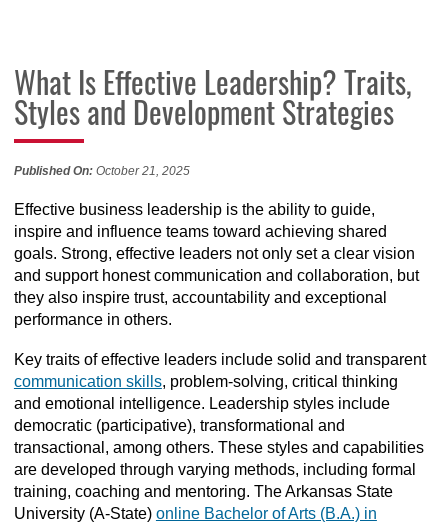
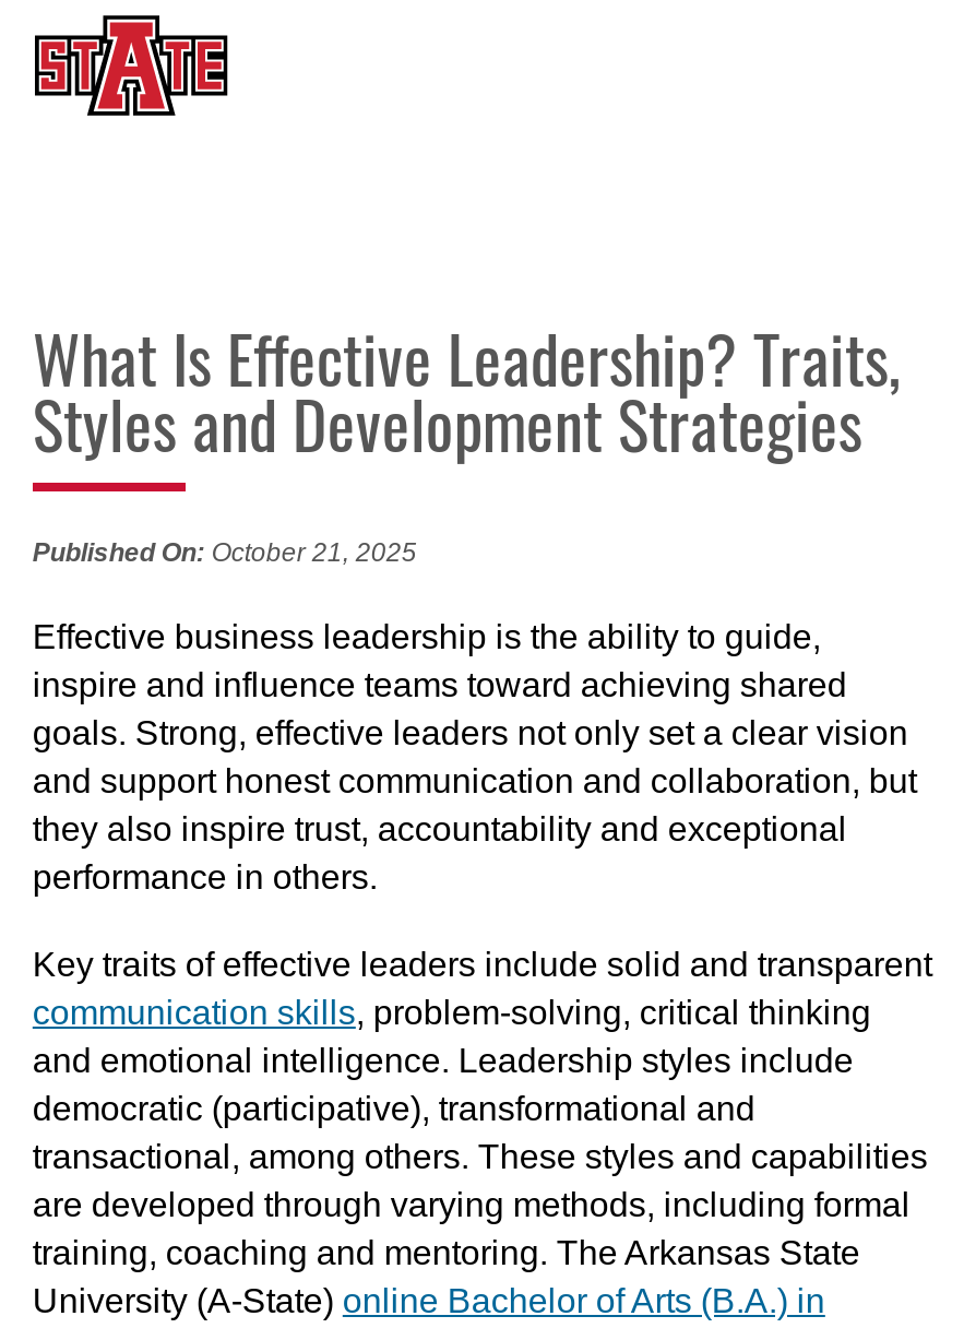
none -> [33,13,231,118] [image]

